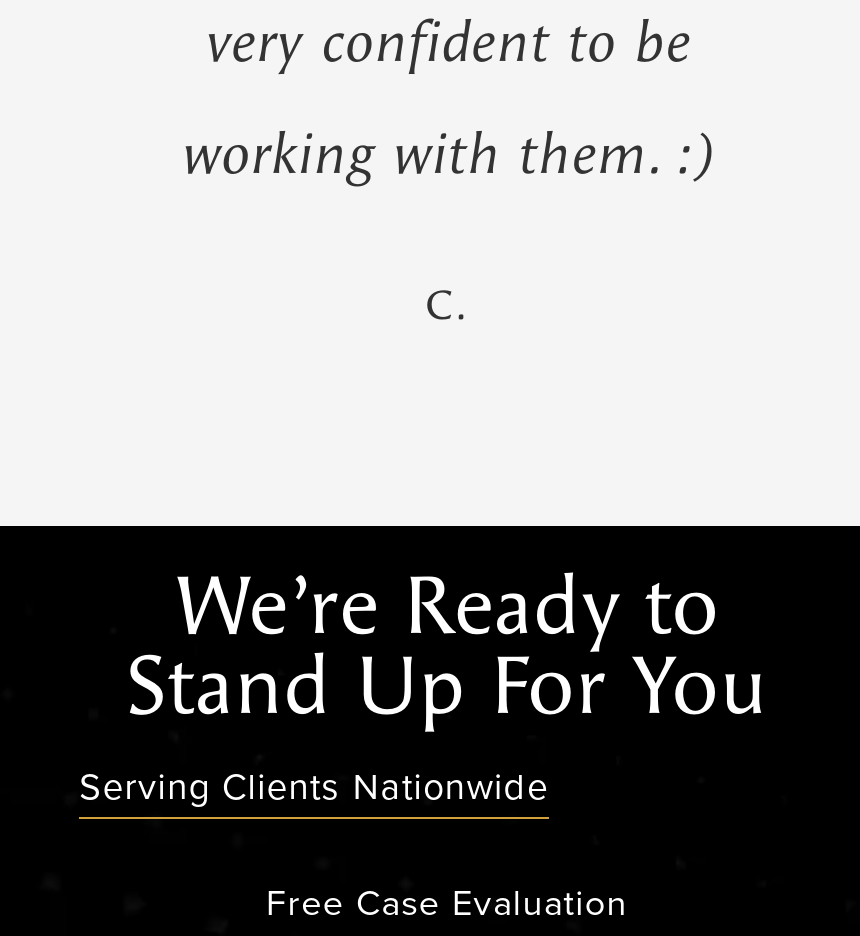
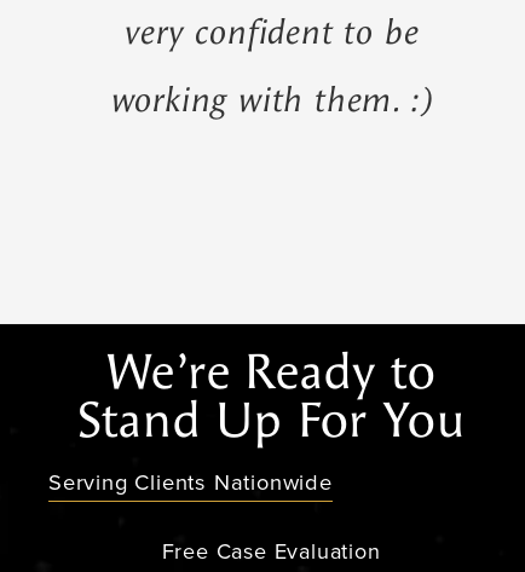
[425,283,469,329] C. -> none

